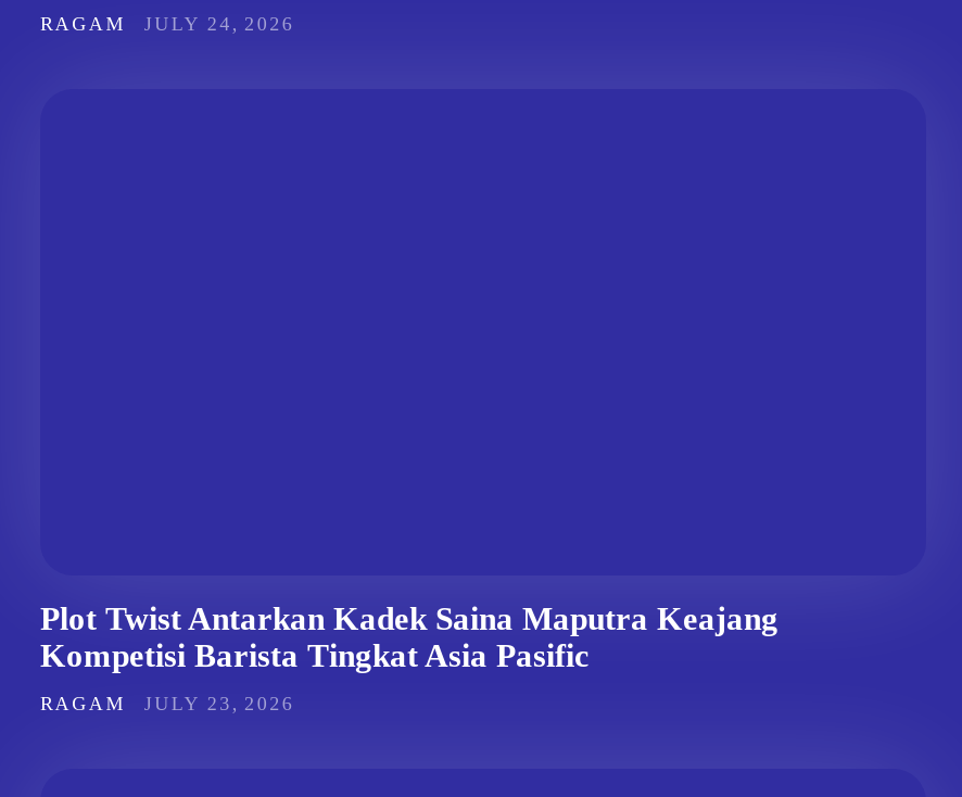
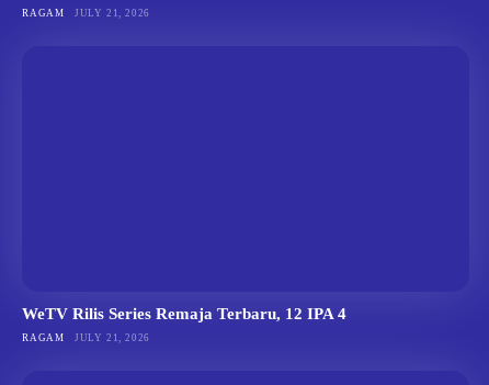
[40,13,295,35] RAGAM JULY 24, 2026 -> [22,8,150,19] RAGAM JULY 21, 2026
[40,602,779,674] Plot Twist Antarkan Kadek Saina Maputra Keajang | Kompetisi Barista Tingkat Asia Pasific -> [22,305,346,323] WeTV Rilis Series Remaja Terbaru, 12 IPA 4
[40,693,295,715] RAGAM JULY 23, 2026 -> [22,333,150,344] RAGAM JULY 21, 2026

